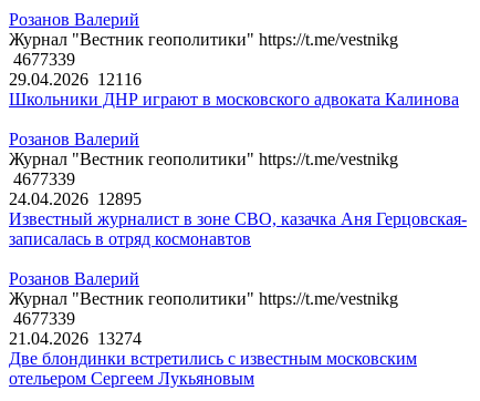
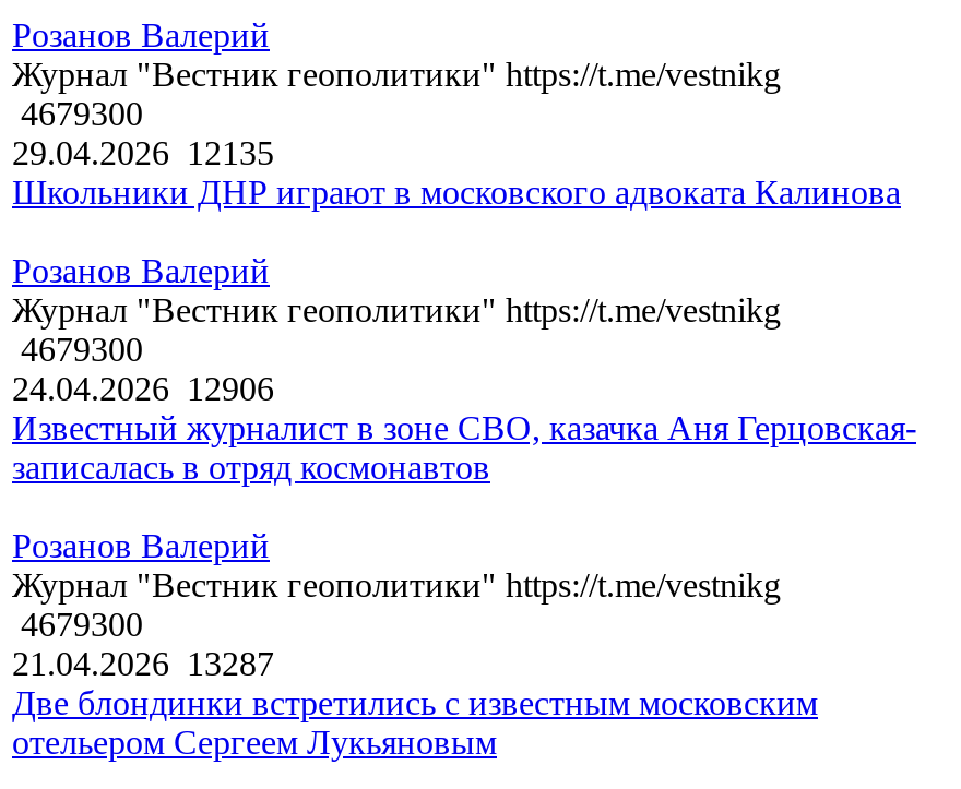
[9,50,75,69] 4677339 -> [12,95,143,132] 4679300
[9,70,142,89] 29.04.2026 12116 -> [12,135,274,172] 29.04.2026 12135
[9,170,75,189] 4677339 -> [12,331,143,368] 4679300
[9,190,142,208] 24.04.2026 12895 -> [12,370,274,407] 24.04.2026 12906
[9,309,75,328] 4677339 -> [12,606,143,643] 4679300
[9,329,142,348] 21.04.2026 13274 -> [12,645,274,682] 21.04.2026 13287

